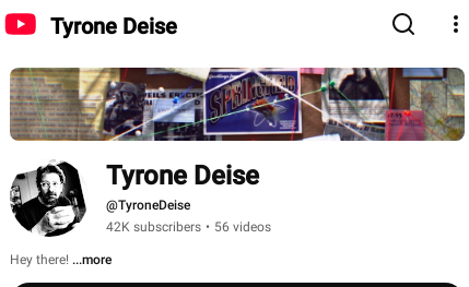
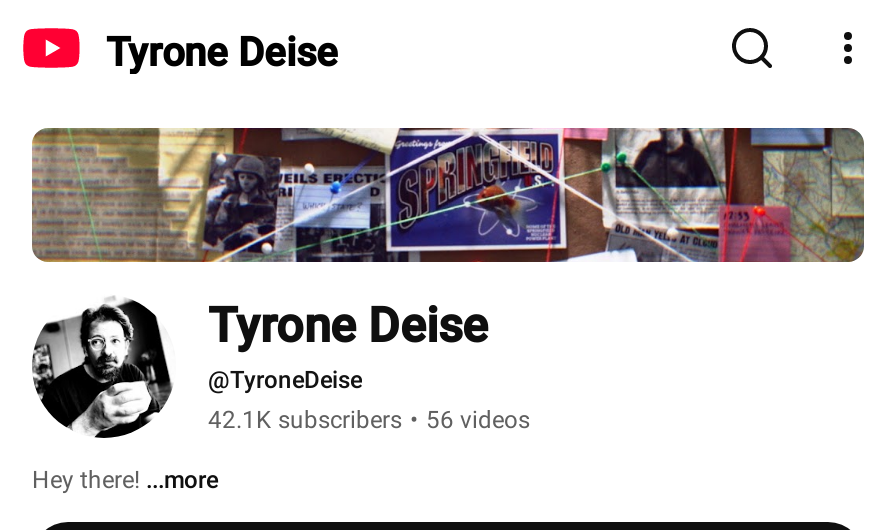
[106,219,271,235] 42K subscribers • 56 videos -> [208,406,530,434] 42.1K subscribers • 56 videos

